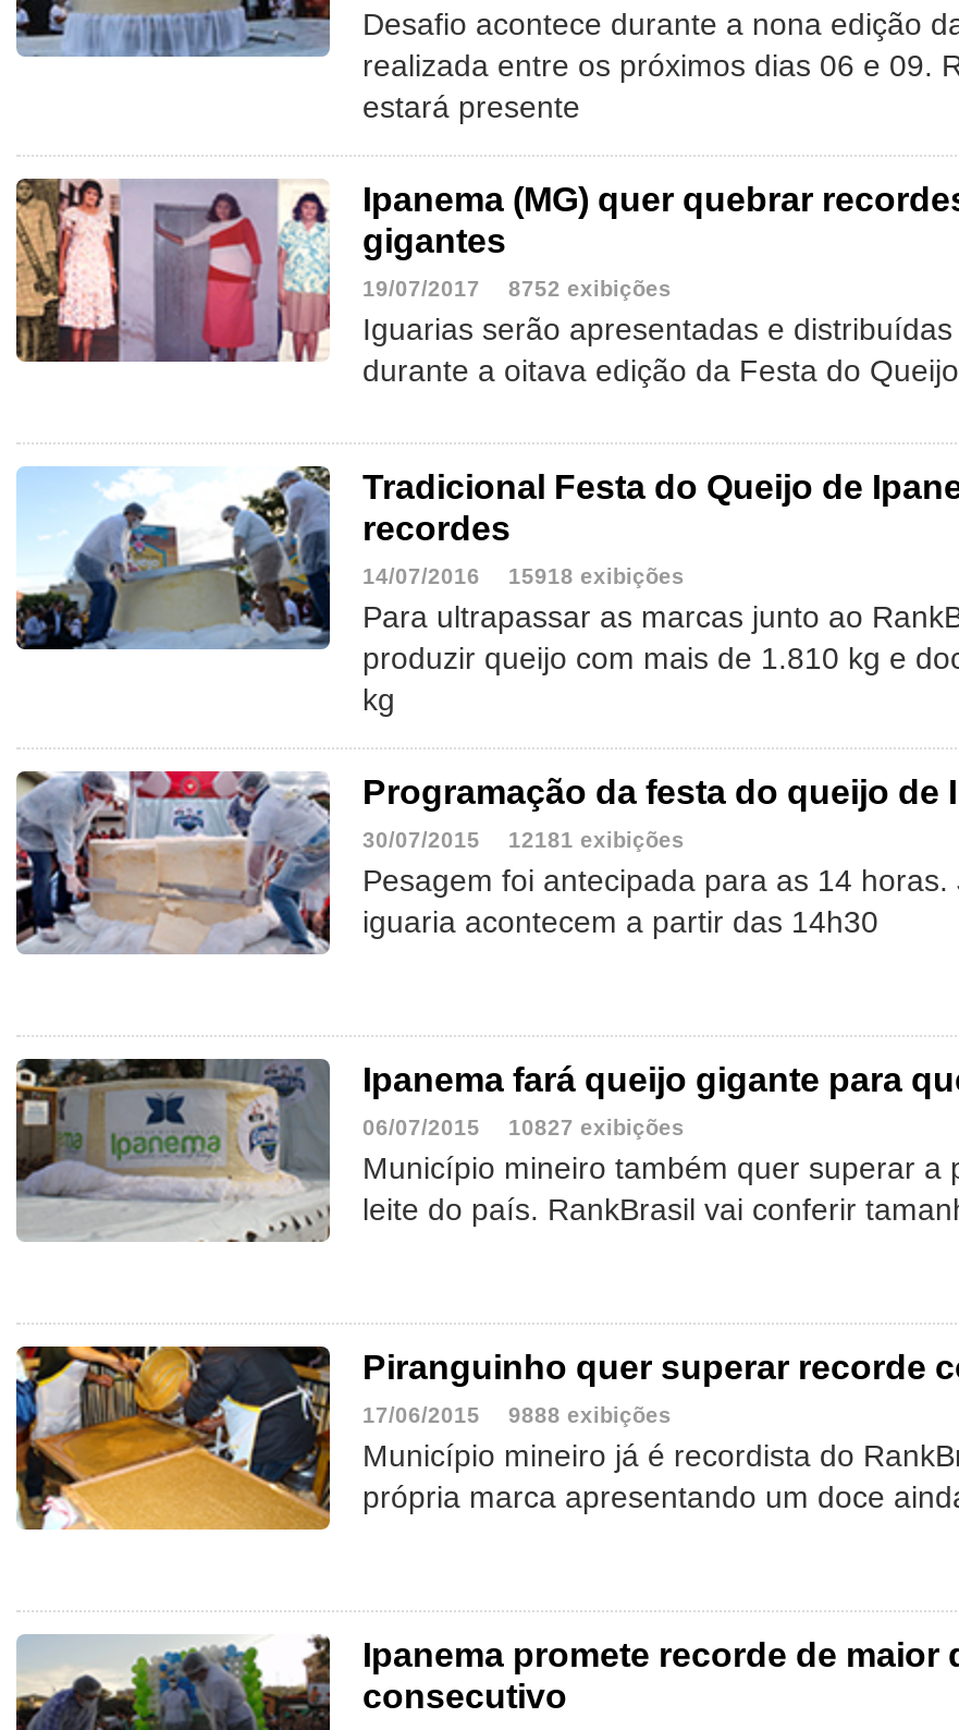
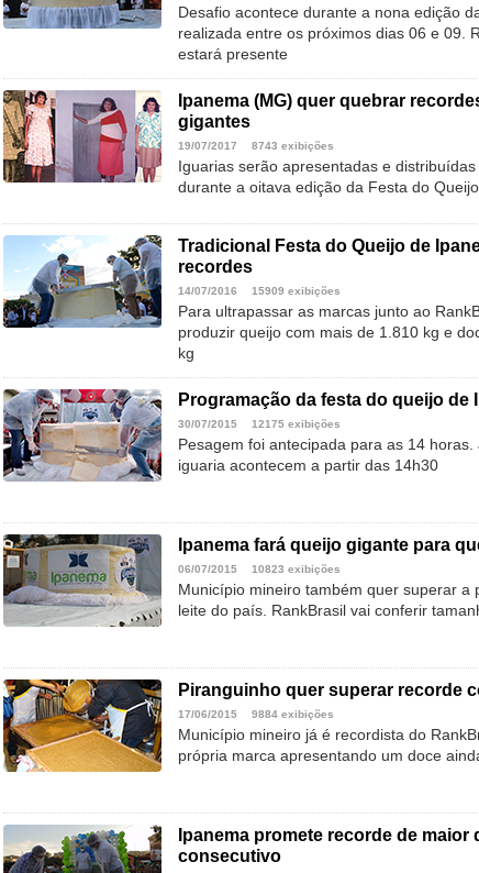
[362,278,672,302] 19/07/2017 8752 exibições -> [178,140,334,152] 19/07/2017 8743 exibições
[362,565,685,589] 14/07/2016 15918 exibições -> [178,285,341,297] 14/07/2016 15909 exibições
[362,829,685,853] 30/07/2015 12181 exibições -> [178,418,341,430] 30/07/2015 12175 exibições
[362,1116,685,1140] 06/07/2015 10827 exibições -> [178,563,341,575] 06/07/2015 10823 exibições
[362,1404,672,1428] 17/06/2015 9888 exibições -> [178,709,334,721] 17/06/2015 9884 exibições

